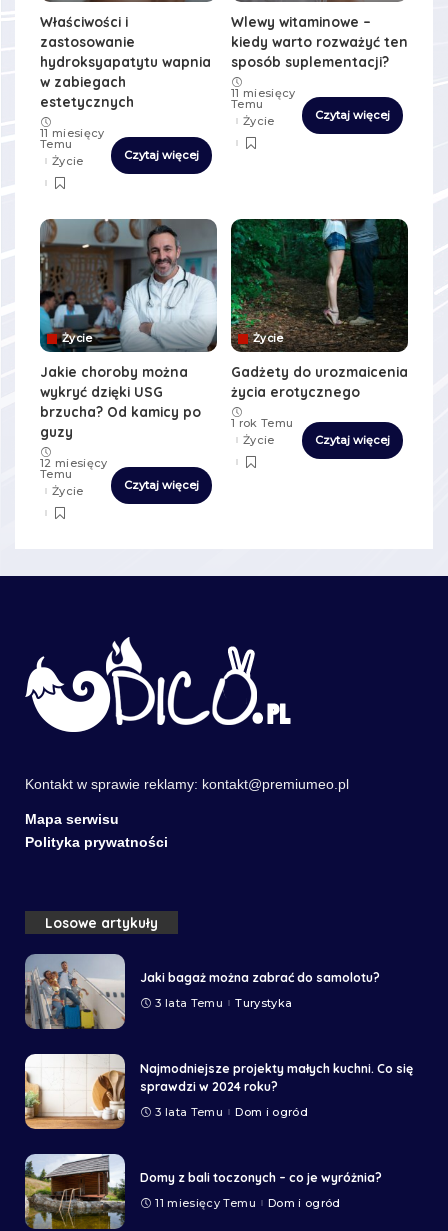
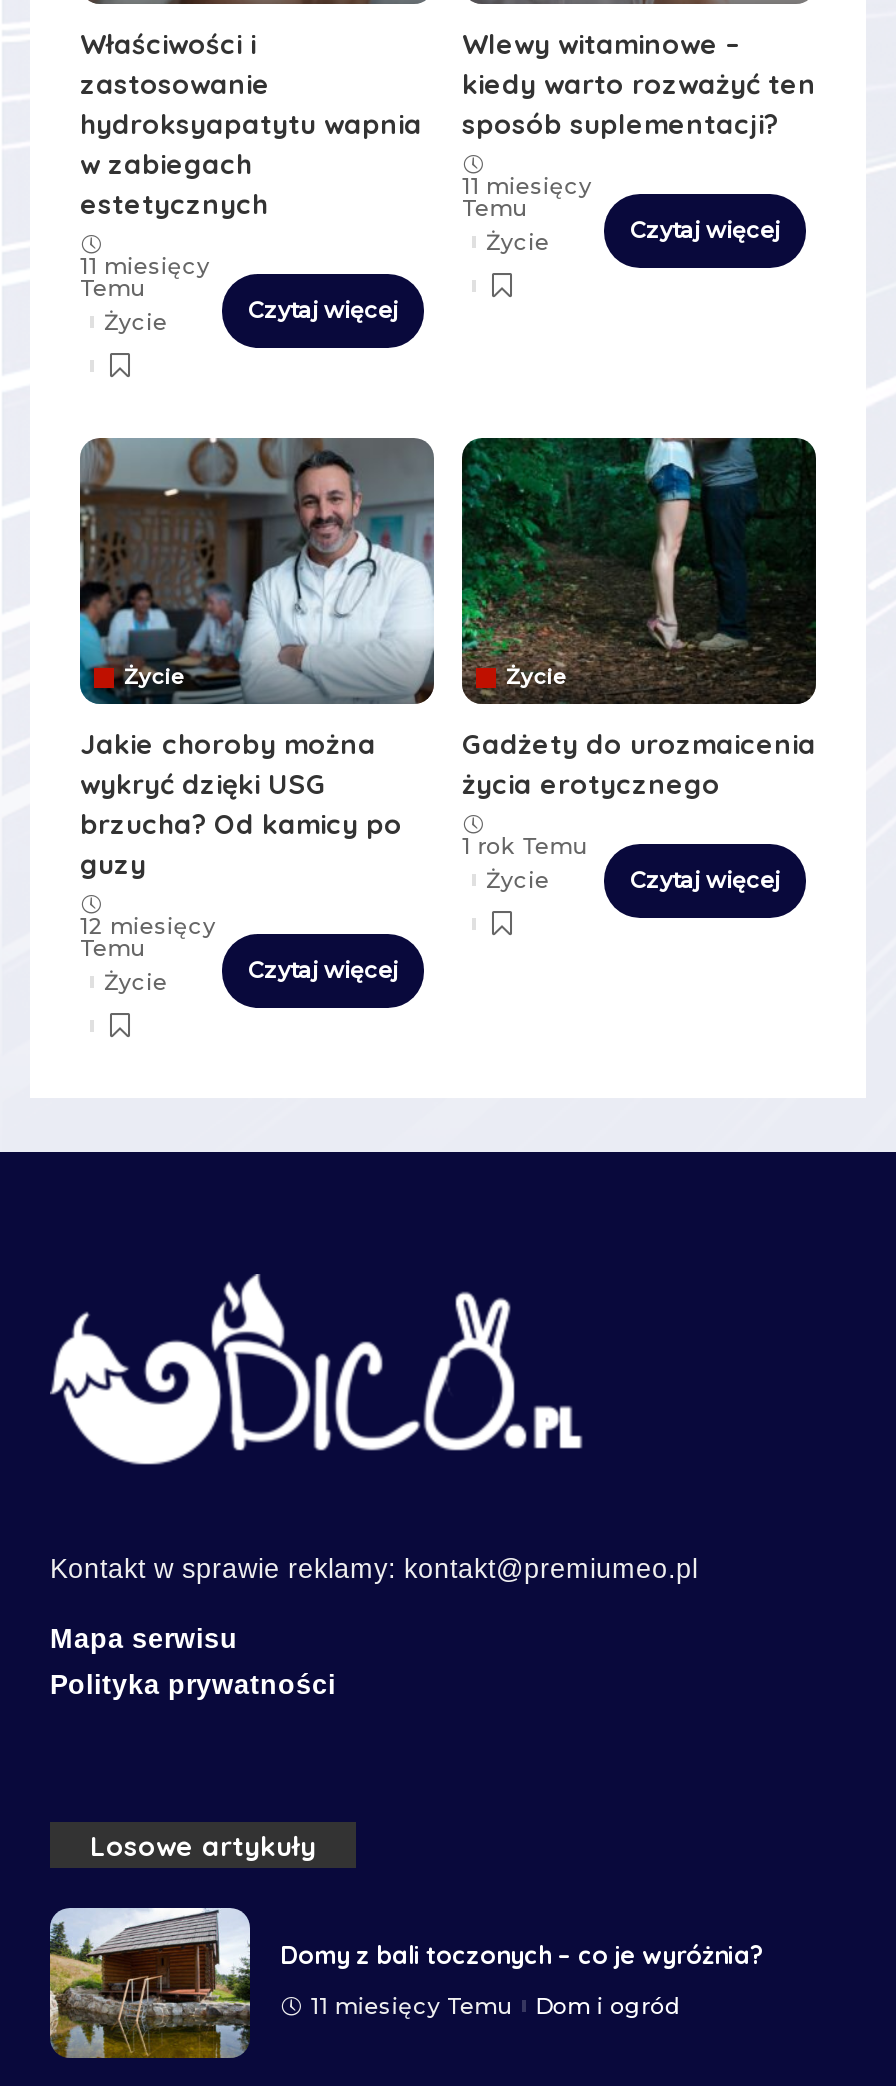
[24,954,380,1030] [image] | Jaki bagaż można zabrać do samolotu? | 3 lata Temu | Turystyka -> none
[24,1053,413,1130] [image] | Najmodniejsze projekty małych kuchni. Co się | sprawdzi w 2024 roku? | 3 lata Temu | Dom i ogród -> none

